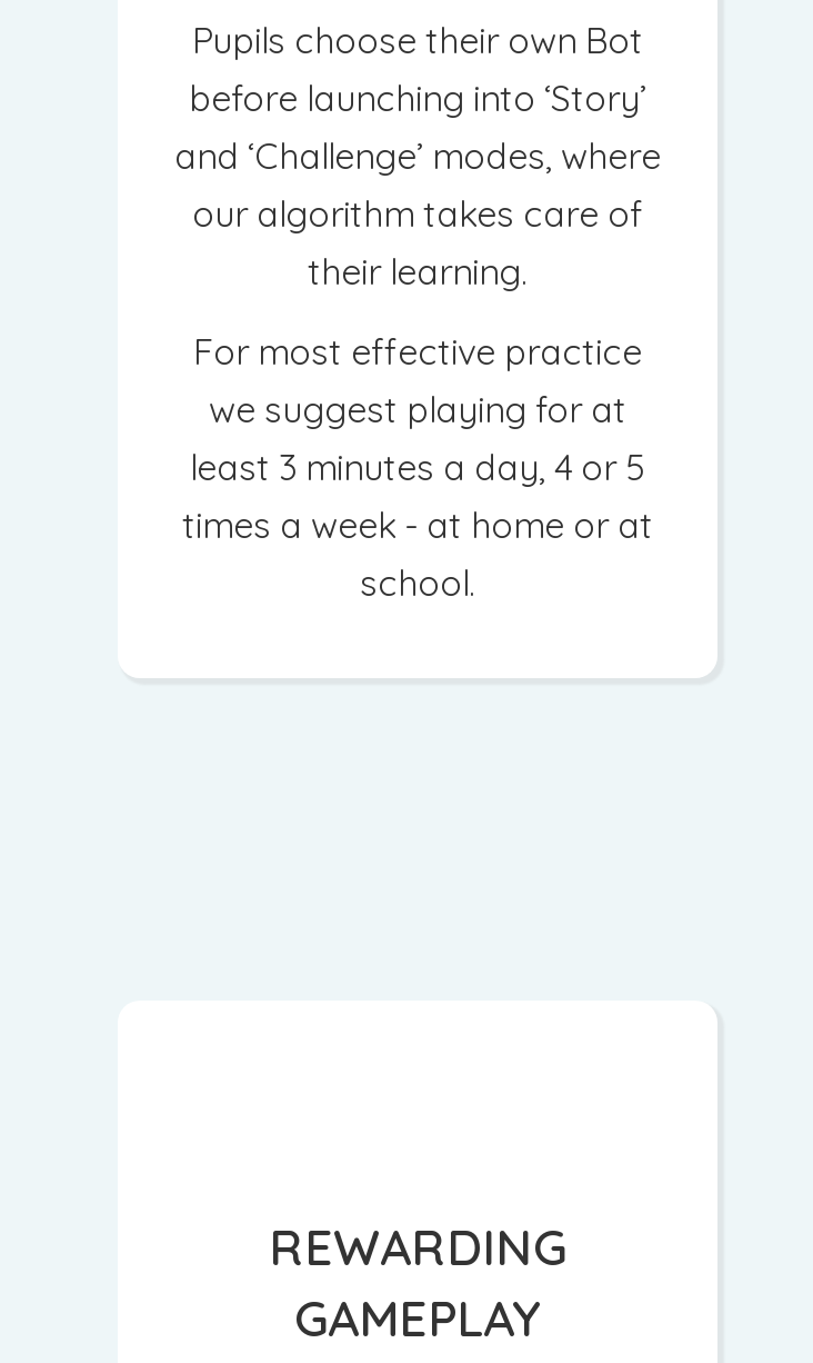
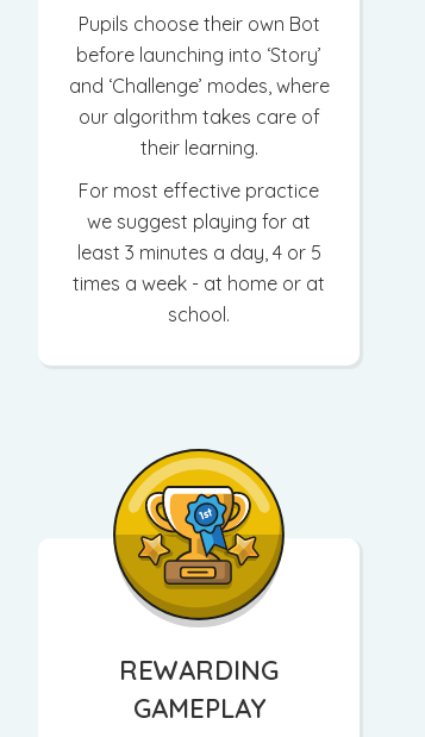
none -> [112,448,286,627] [image]

